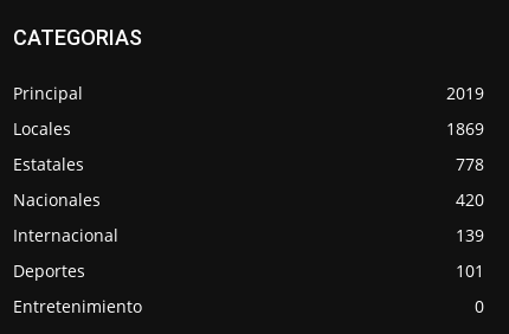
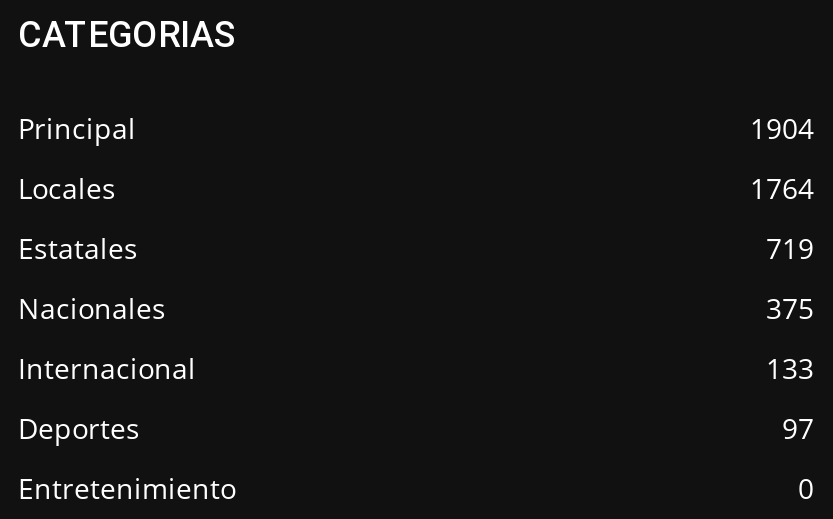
[446,81,484,104] 2019 -> [750,108,814,146] 1904
[446,117,484,139] 1869 -> [750,168,814,206] 1764
[456,152,484,175] 778 -> [766,228,814,266] 719
[456,188,484,210] 420 -> [766,288,814,326] 375
[456,223,484,246] 139 -> [766,348,814,386] 133
[456,259,484,281] 101 -> [782,408,814,446] 97

